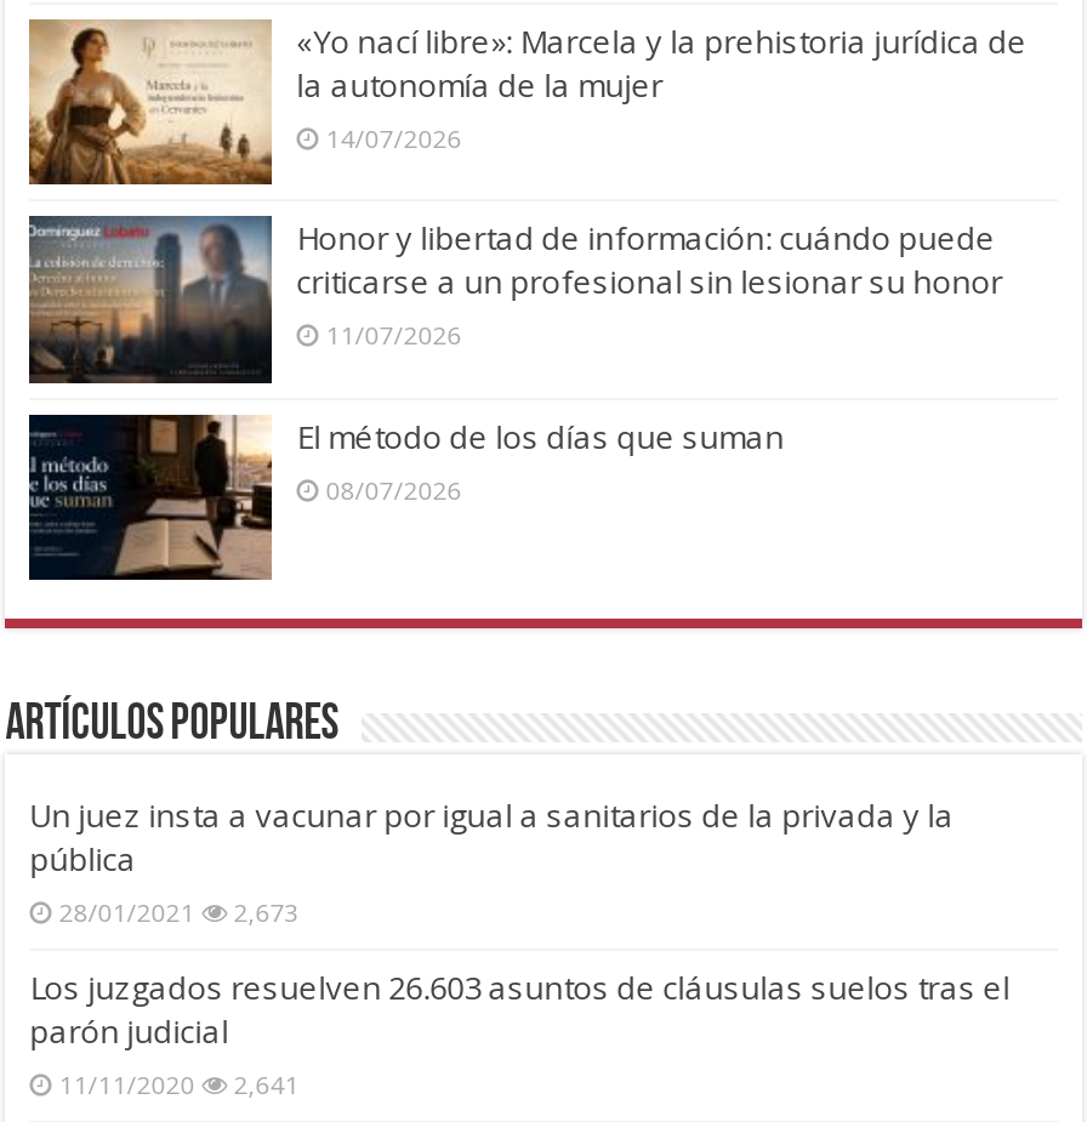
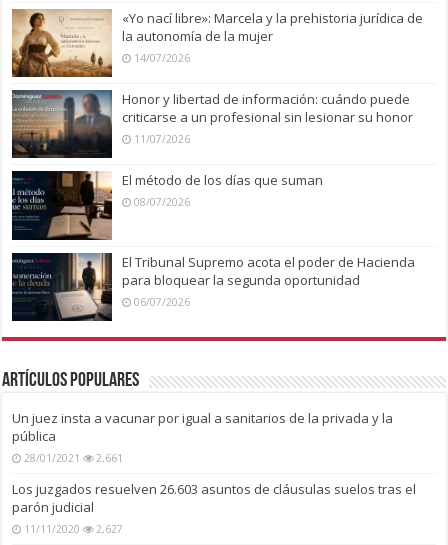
none -> [13,252,415,322] [image] | El Tribunal Supremo acota el poder de Hacienda | para bloquear la segunda oportunidad | 06/07/2026
[59,894,299,928] 28/01/2021 2,673 -> [24,451,123,465] 28/01/2021 2,661
[59,1066,299,1100] 11/11/2020 2,641 -> [24,522,123,536] 11/11/2020 2,627

